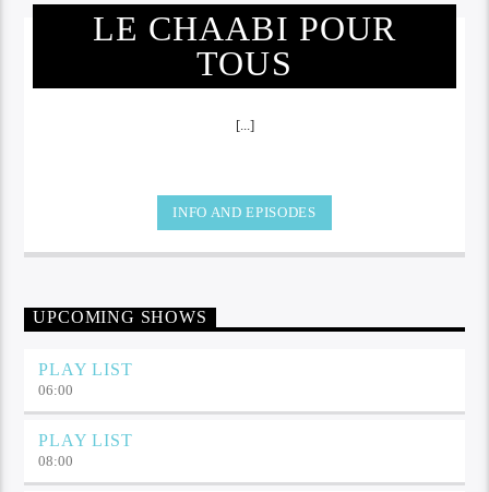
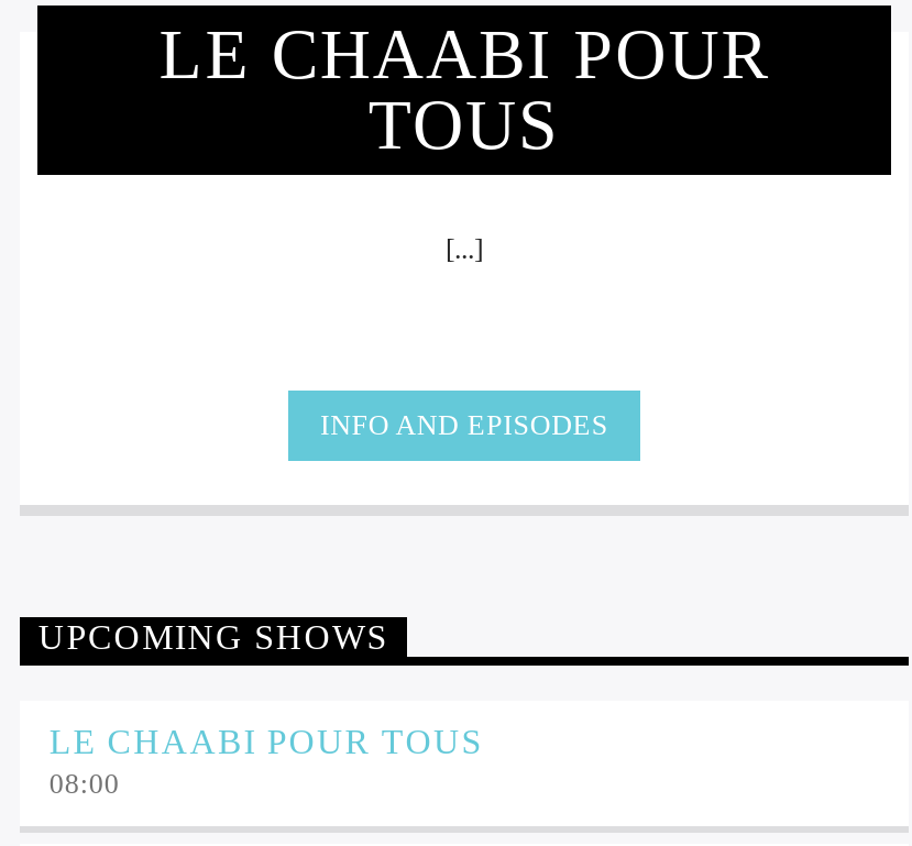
[39,360,133,450] PLAY LIST | 06:00 | PLAY LIST -> [49,724,483,761] LE CHAABI POUR TOUS

